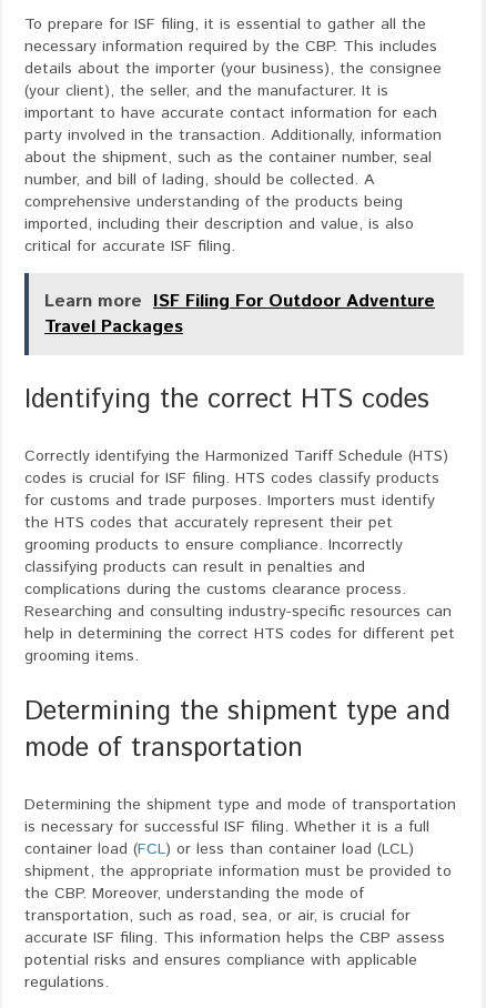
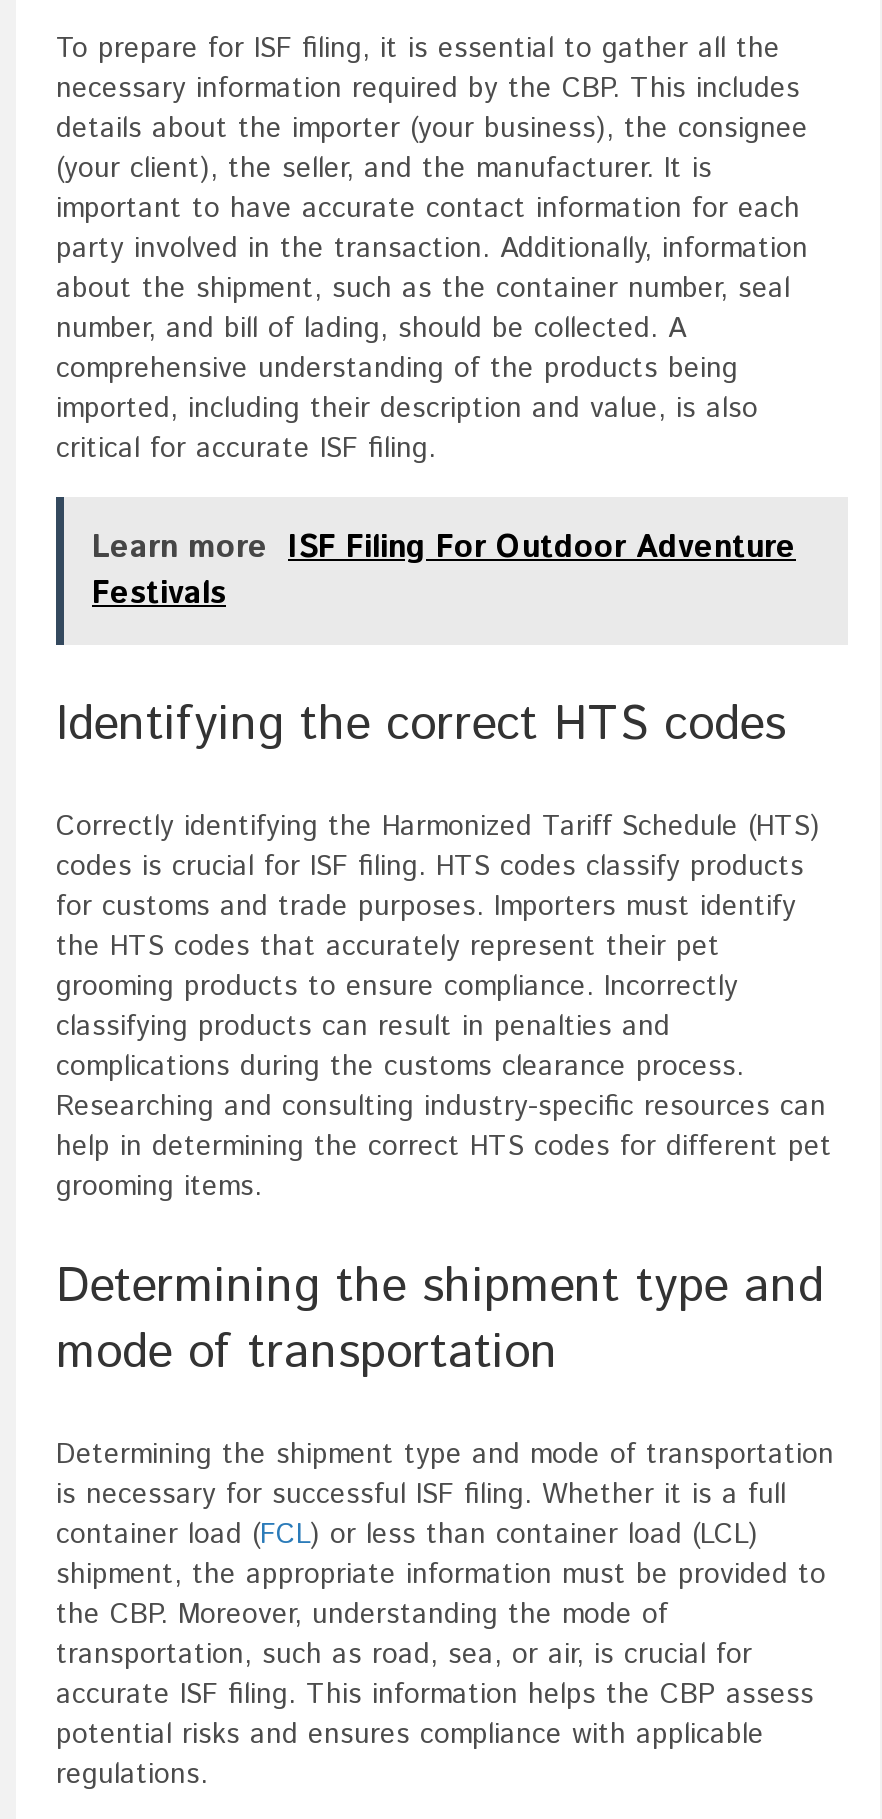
[44,314,183,339] Travel Packages -> [92,570,226,616] Festivals

